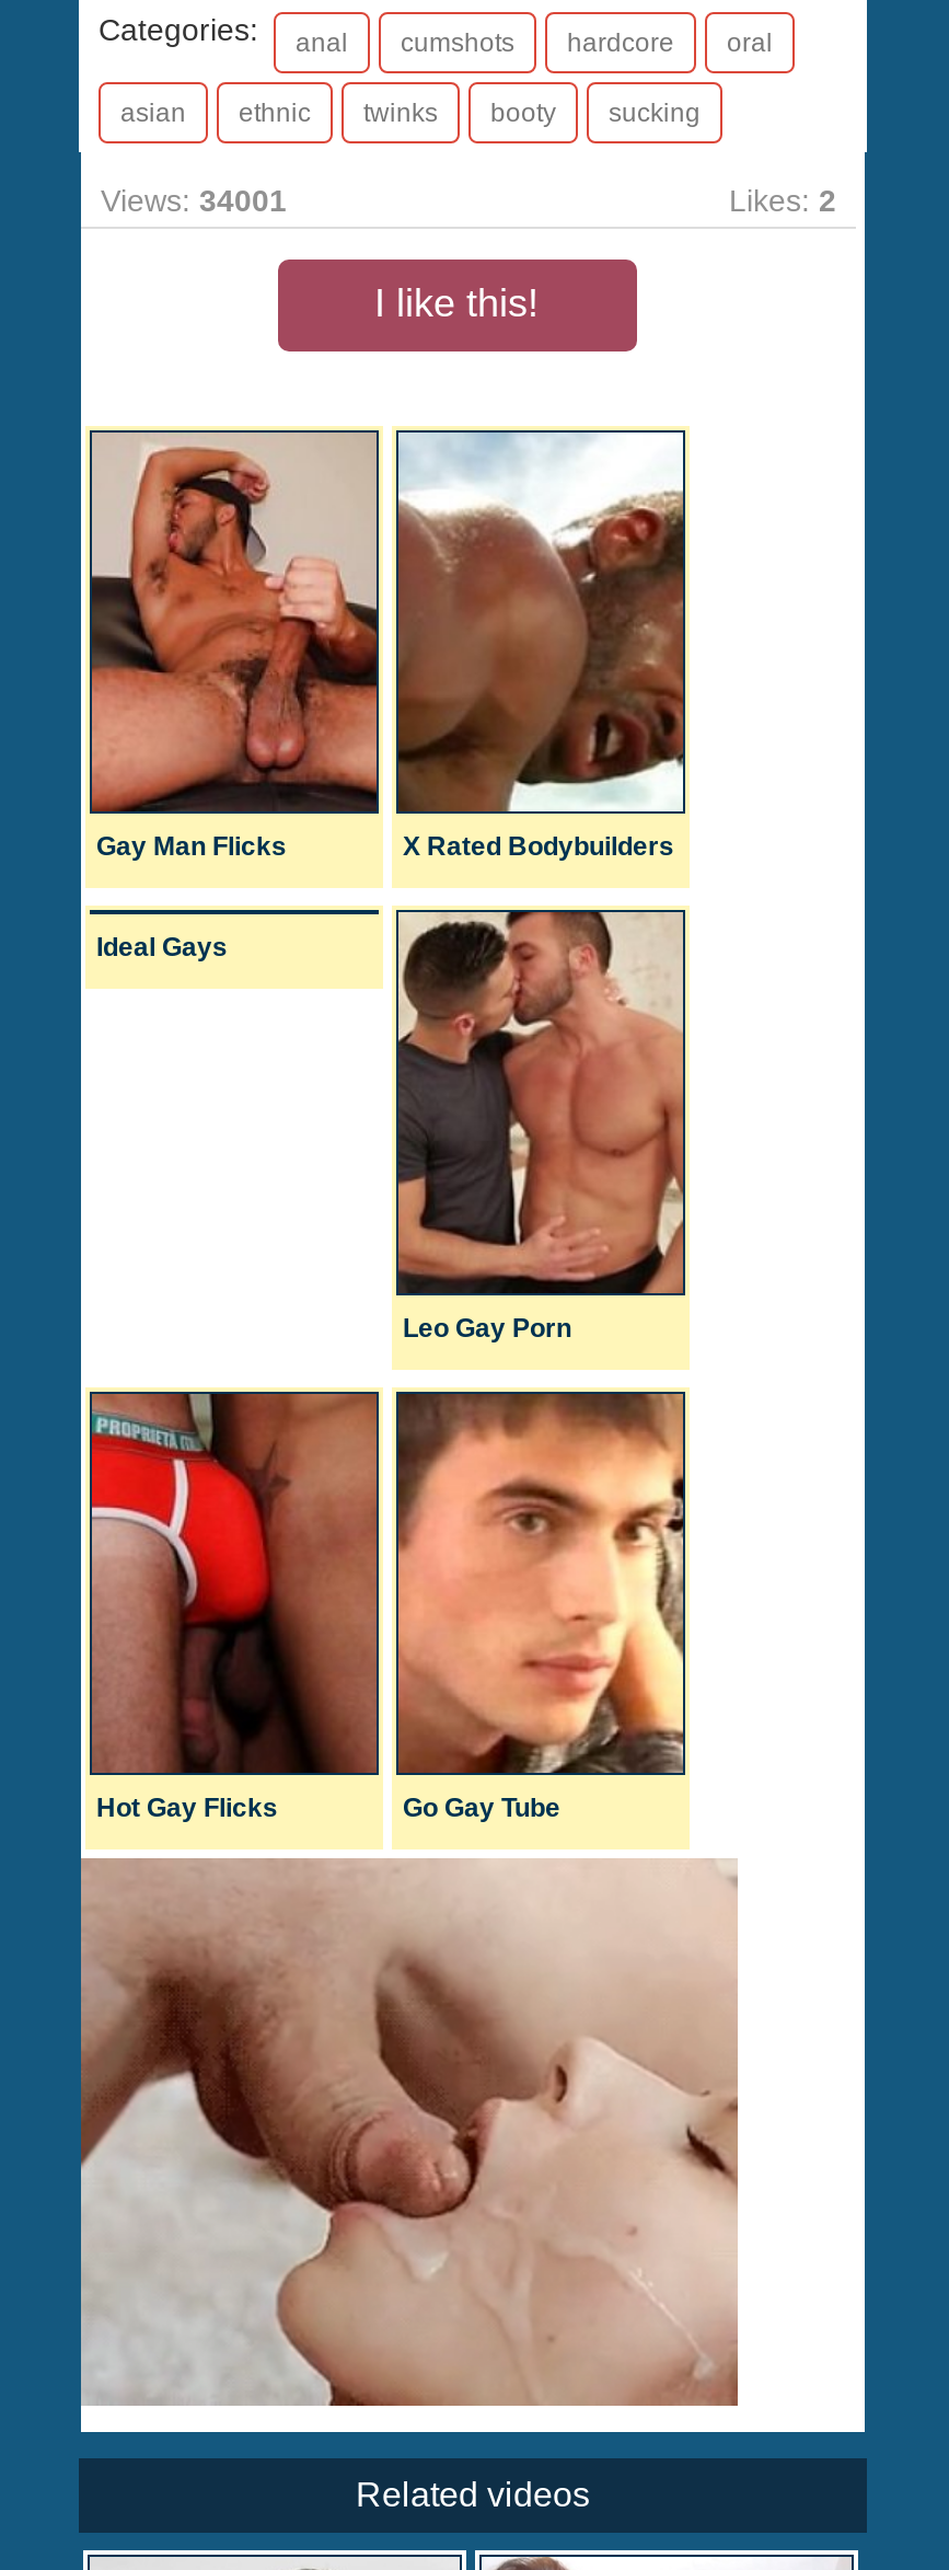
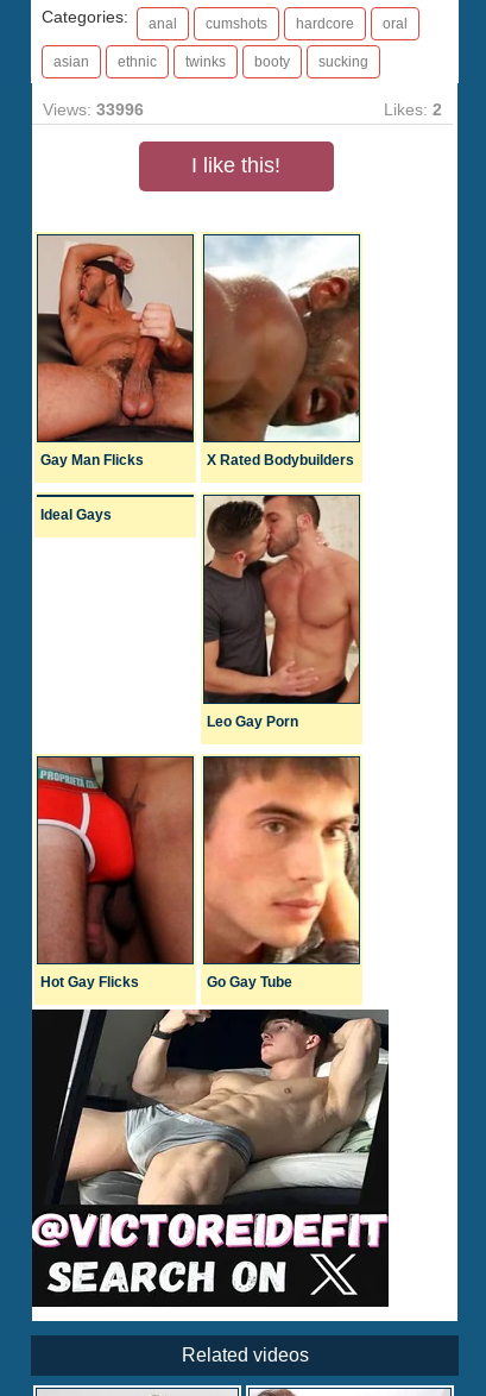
[101,183,287,218] Views: 34001 -> [43,100,144,119] Views: 33996
[79,1858,740,2408] [image] -> [31,1008,390,1308] [image]

